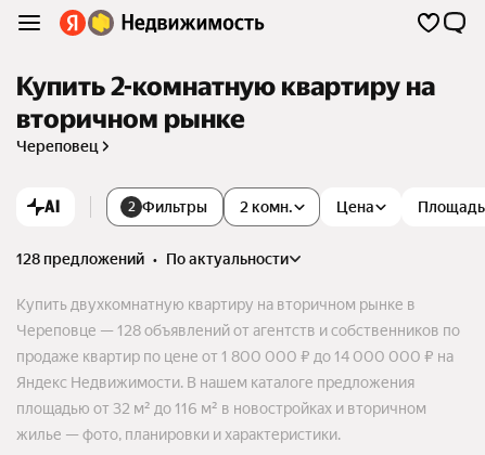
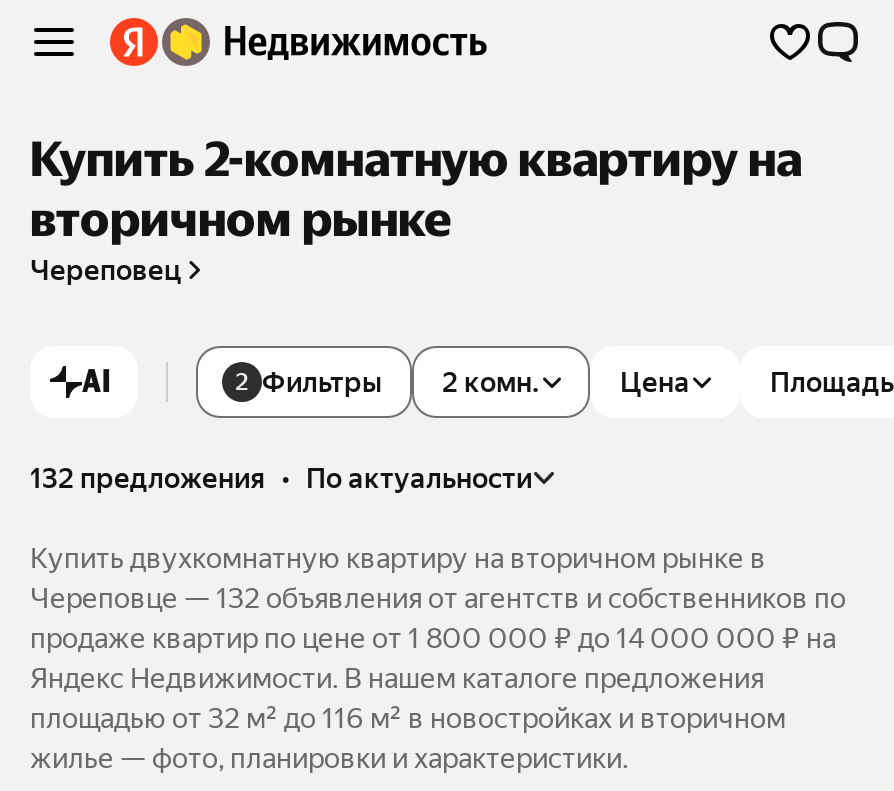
[16,250,289,267] 128 предложений • по актуальности -> [30,462,532,494] 132 предложения • по актуальности
[16,322,460,339] Череповце — 128 объявлений от агентств и собственников по -> [30,582,846,614] Череповце — 132 объявления от агентств и собственников по

